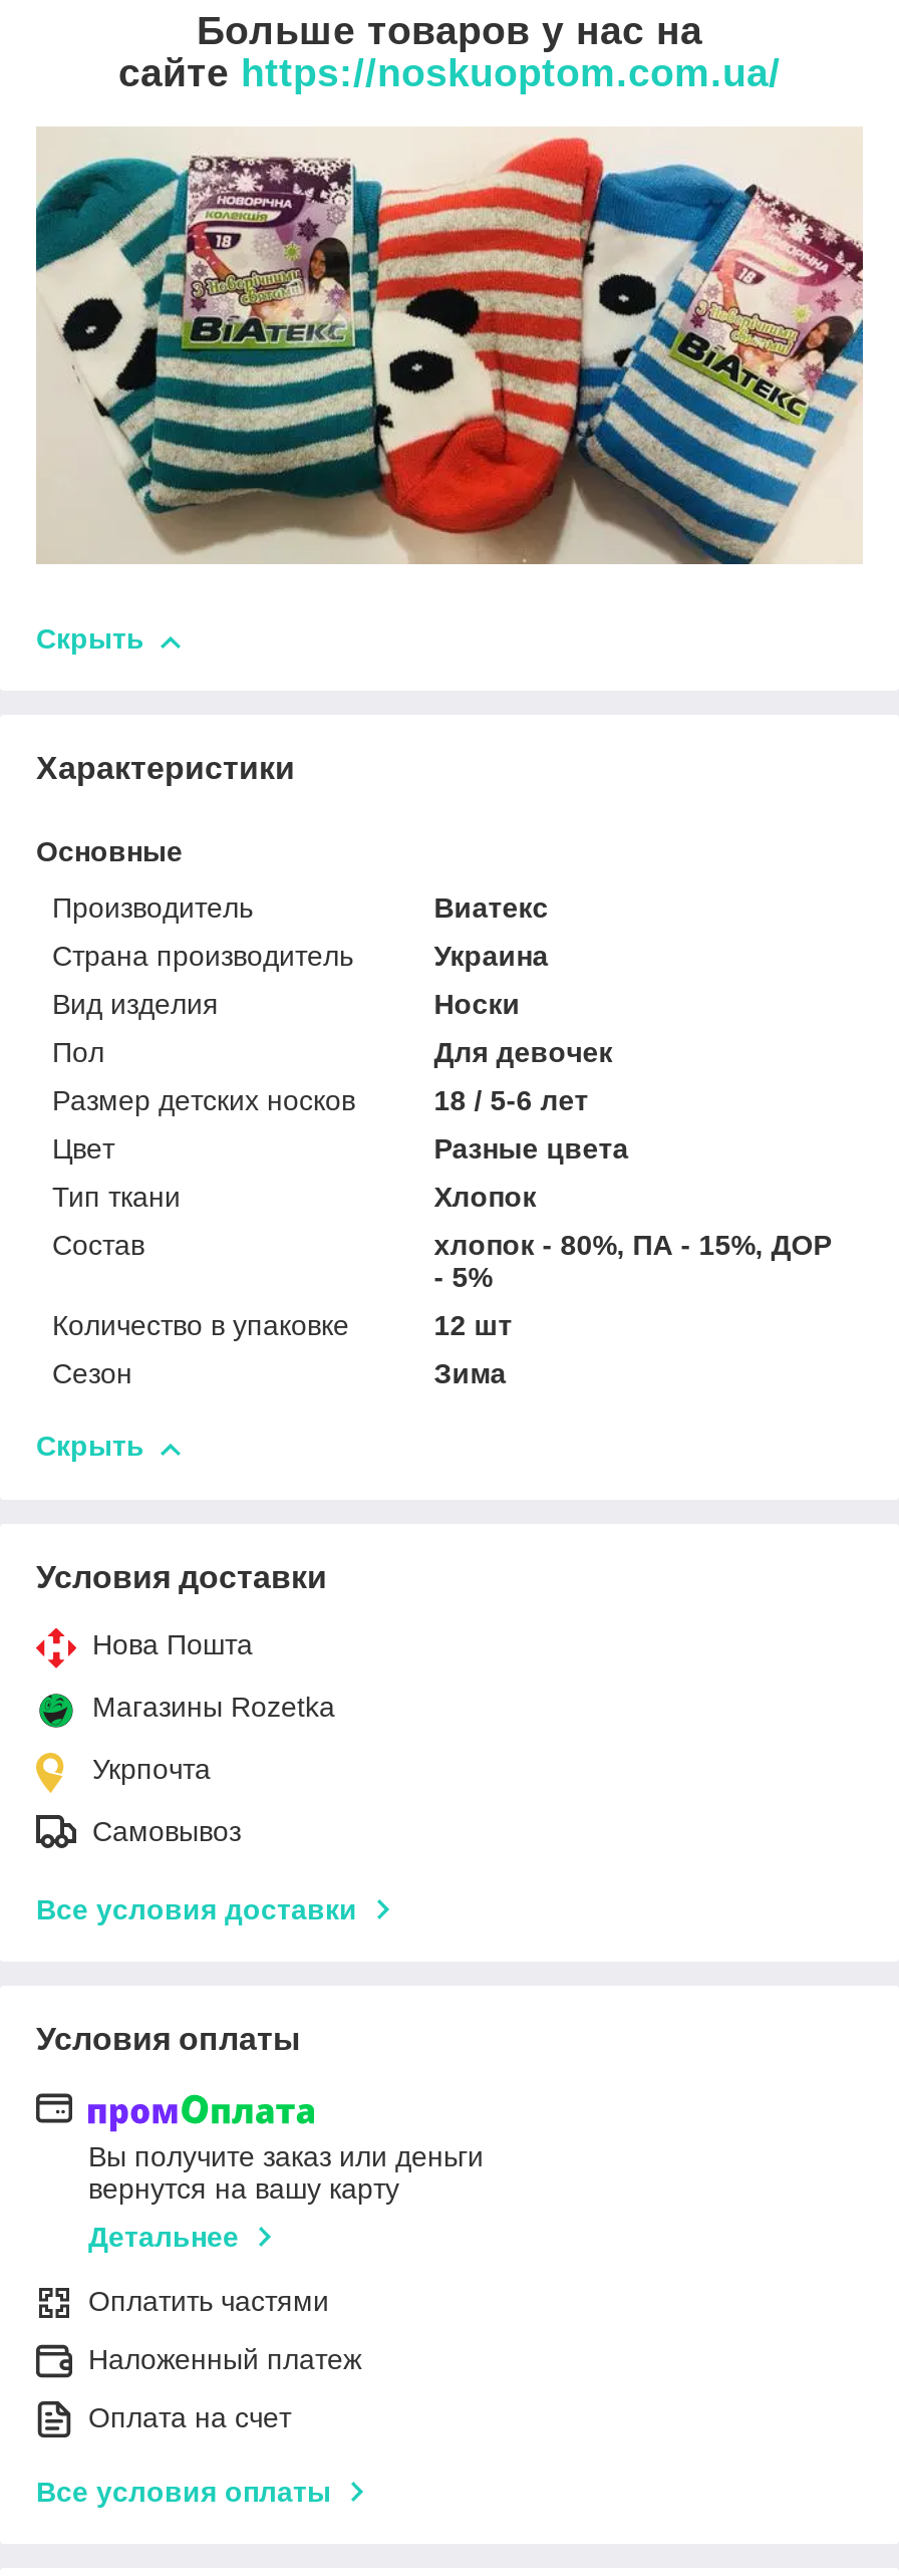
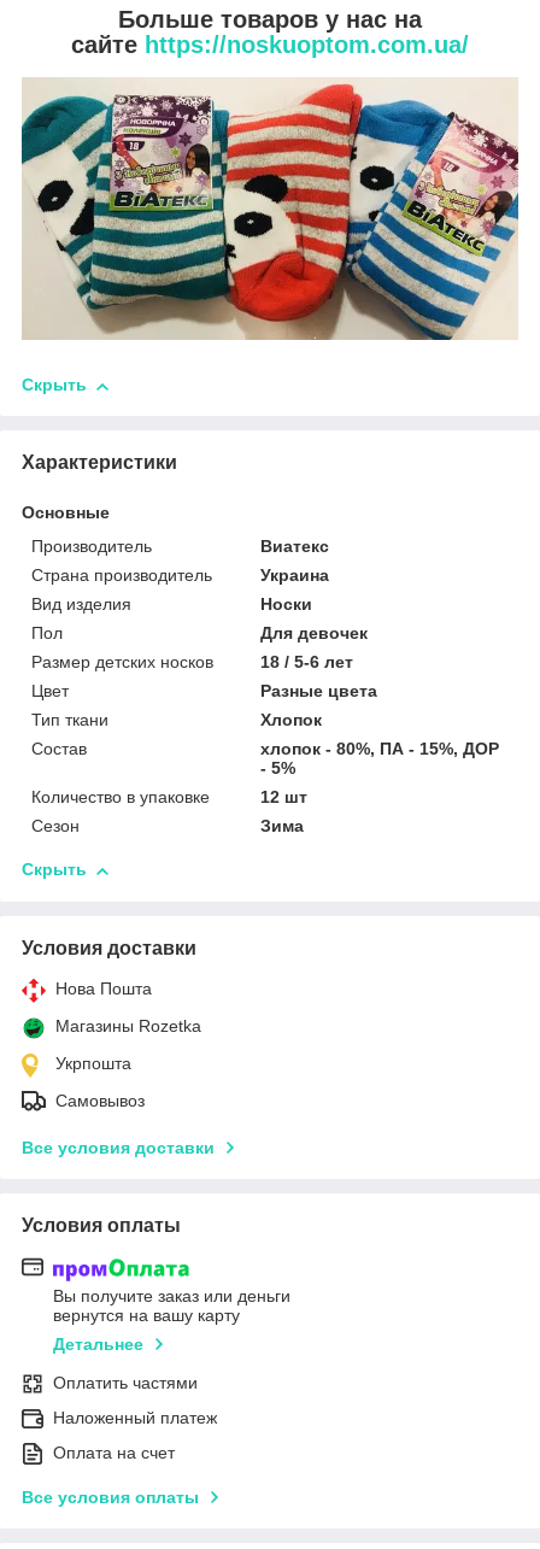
[92,1754,211,1786] Укрпочта -> [55,1054,131,1073] Укрпошта

